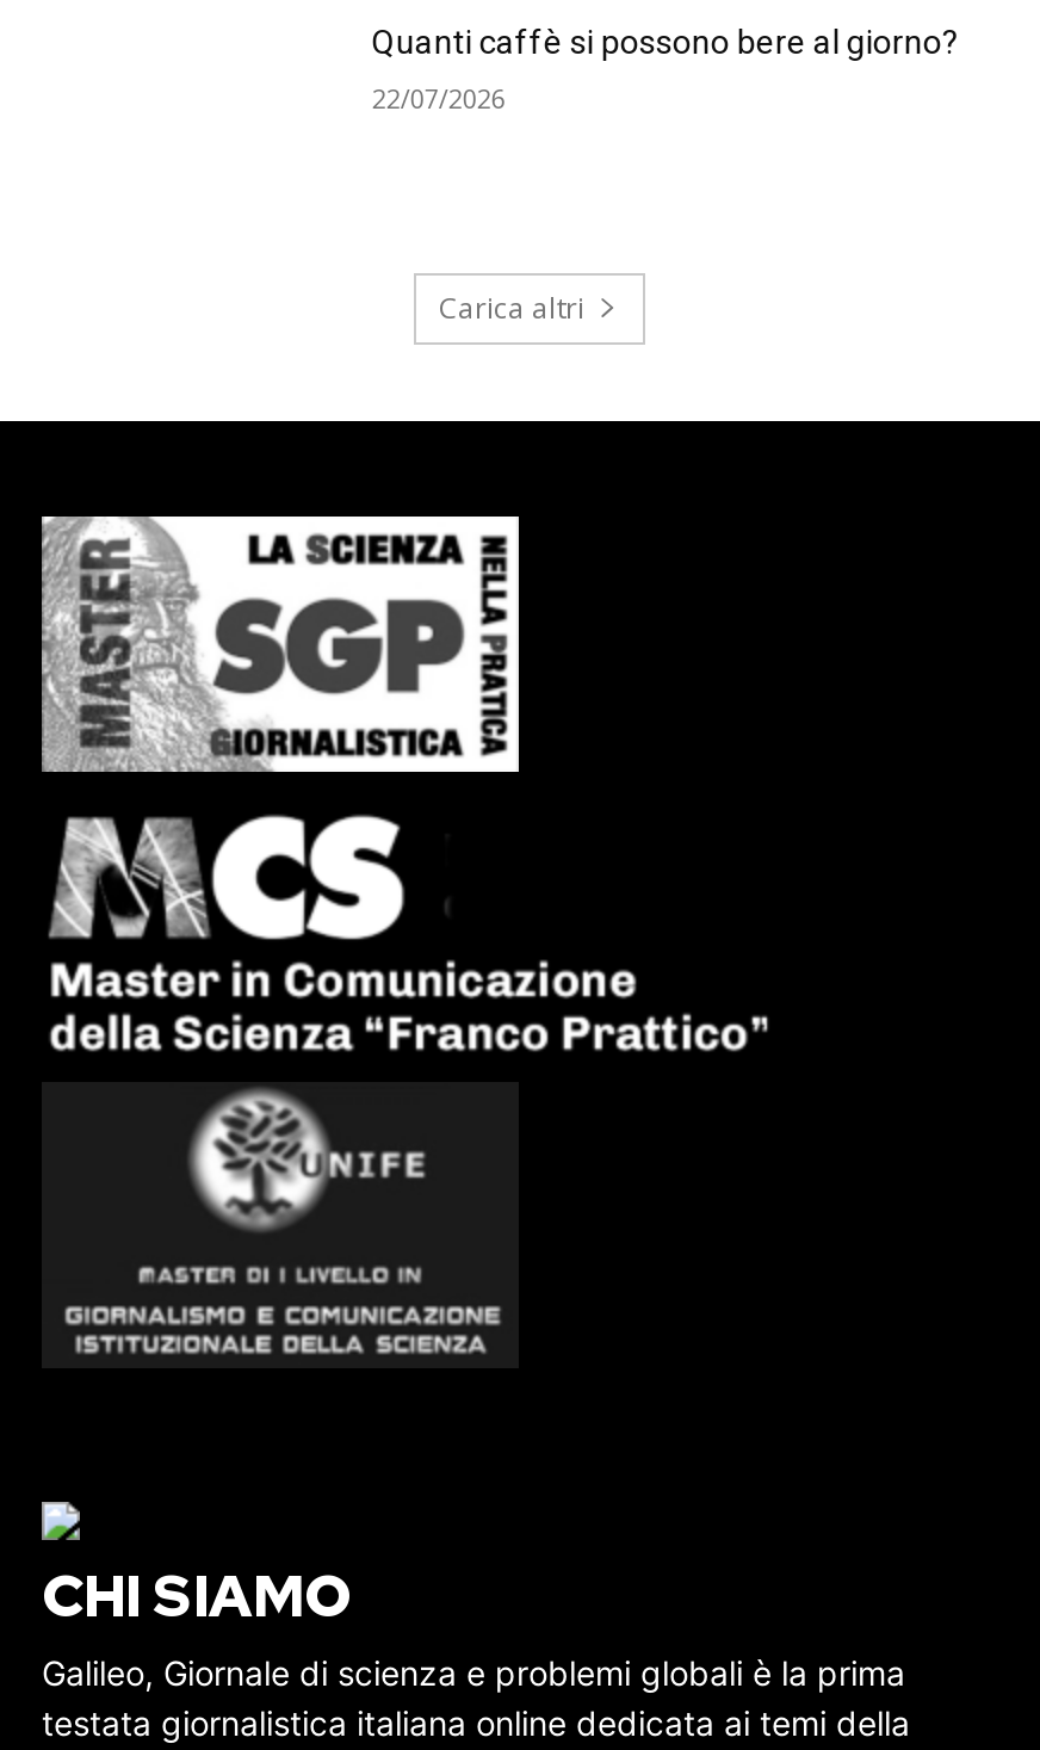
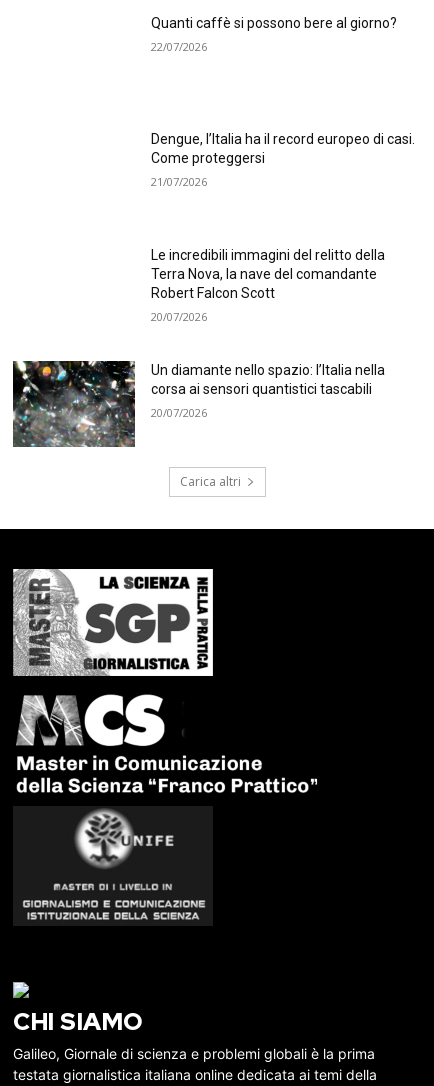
none -> [12,247,385,448] [image] | Le incredibili immagini del relitto della | Terra Nova, la nave del comandante | Robert Falcon Scott | 20/07/2026 | Un diamante nello spazio: l’Italia nella | corsa ai sensori quantistici tascabili | 20/07/2026
none -> [151,131,415,189] Dengue, l’Italia ha il record europeo di casi. | Come proteggersi | 21/07/2026

